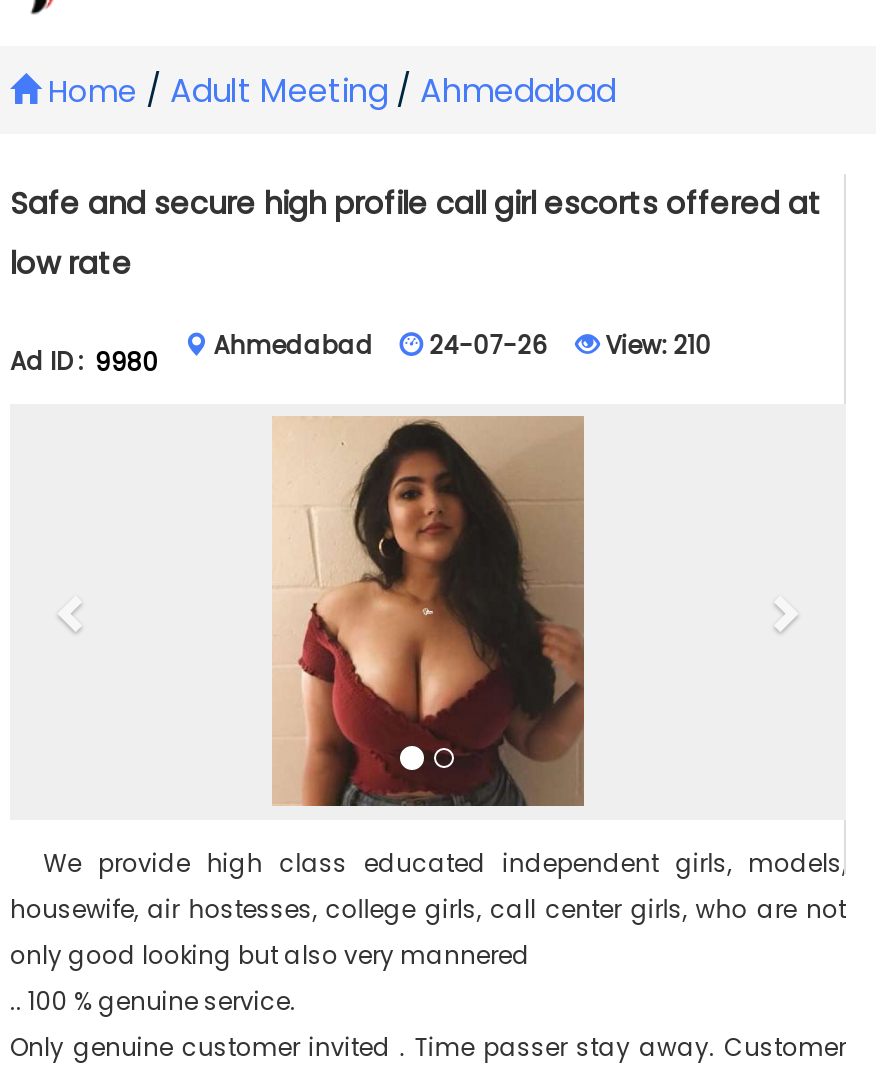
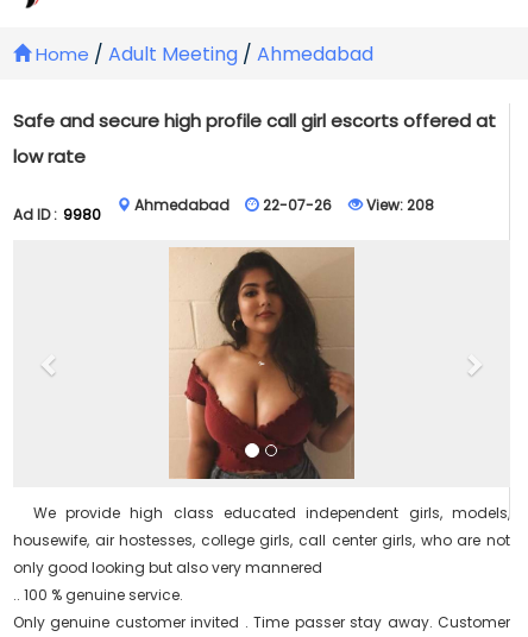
[430,328,548,362] 24-07-26 -> [263,195,332,215] 22-07-26
[600,328,712,362] View: 210 -> [362,195,434,215] View: 208

